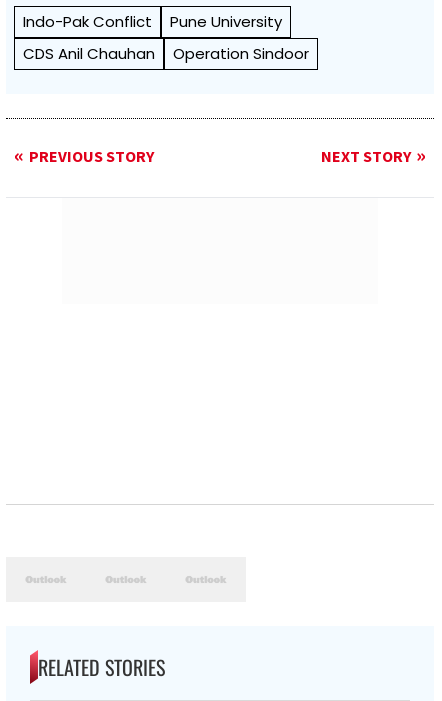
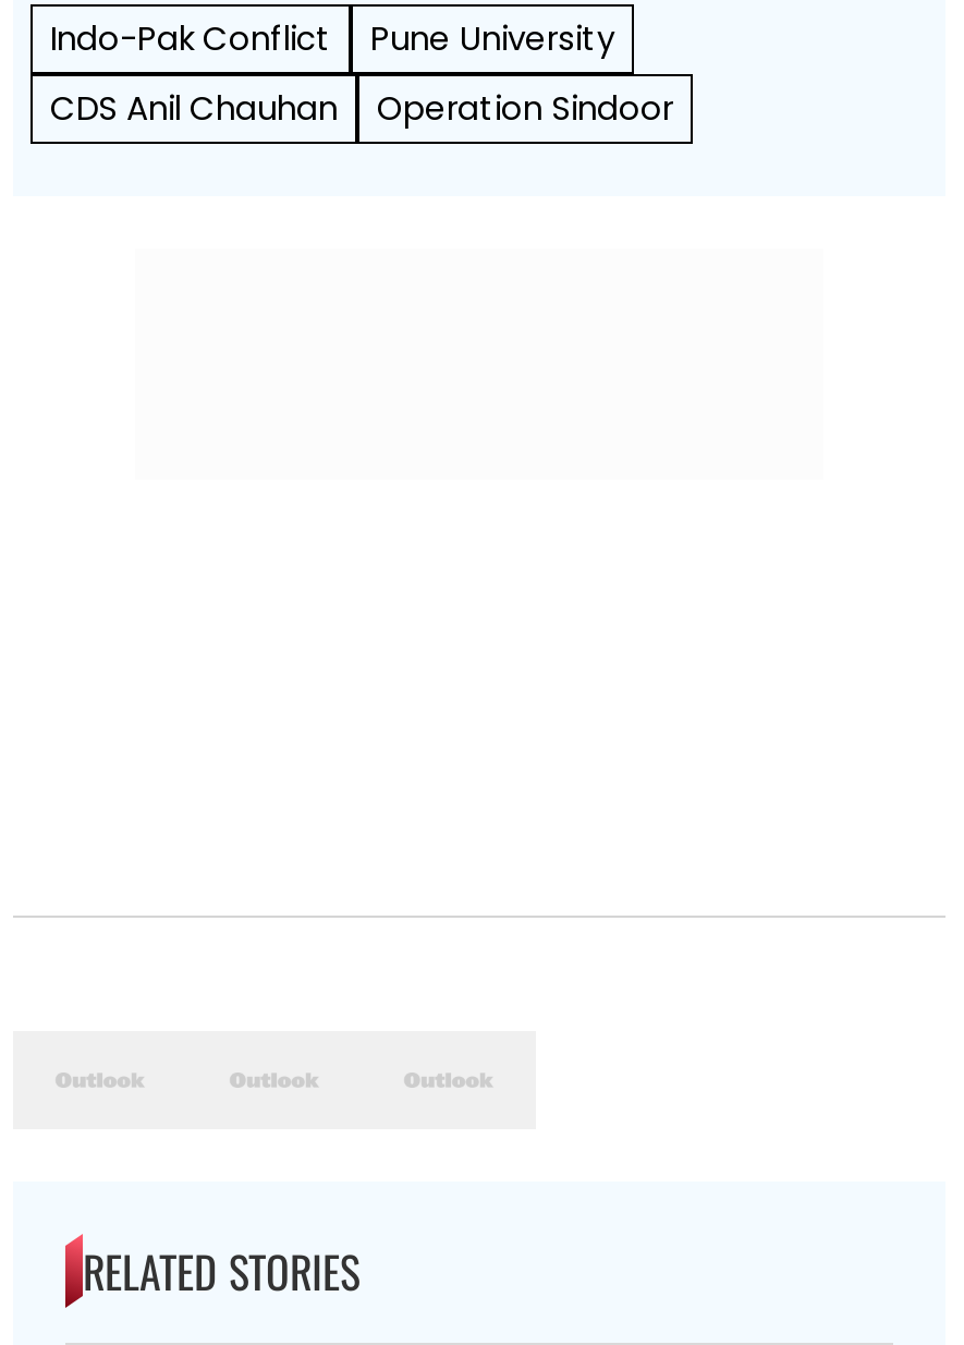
[29,146,411,168] PREVIOUS STORY | NEXT STORY -> none

